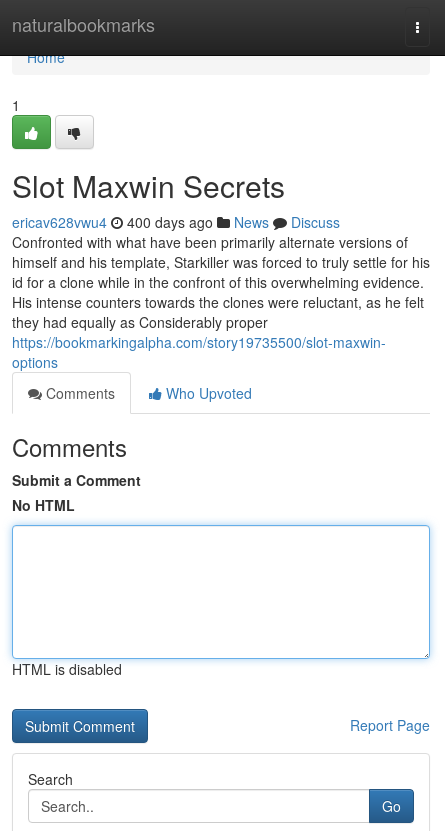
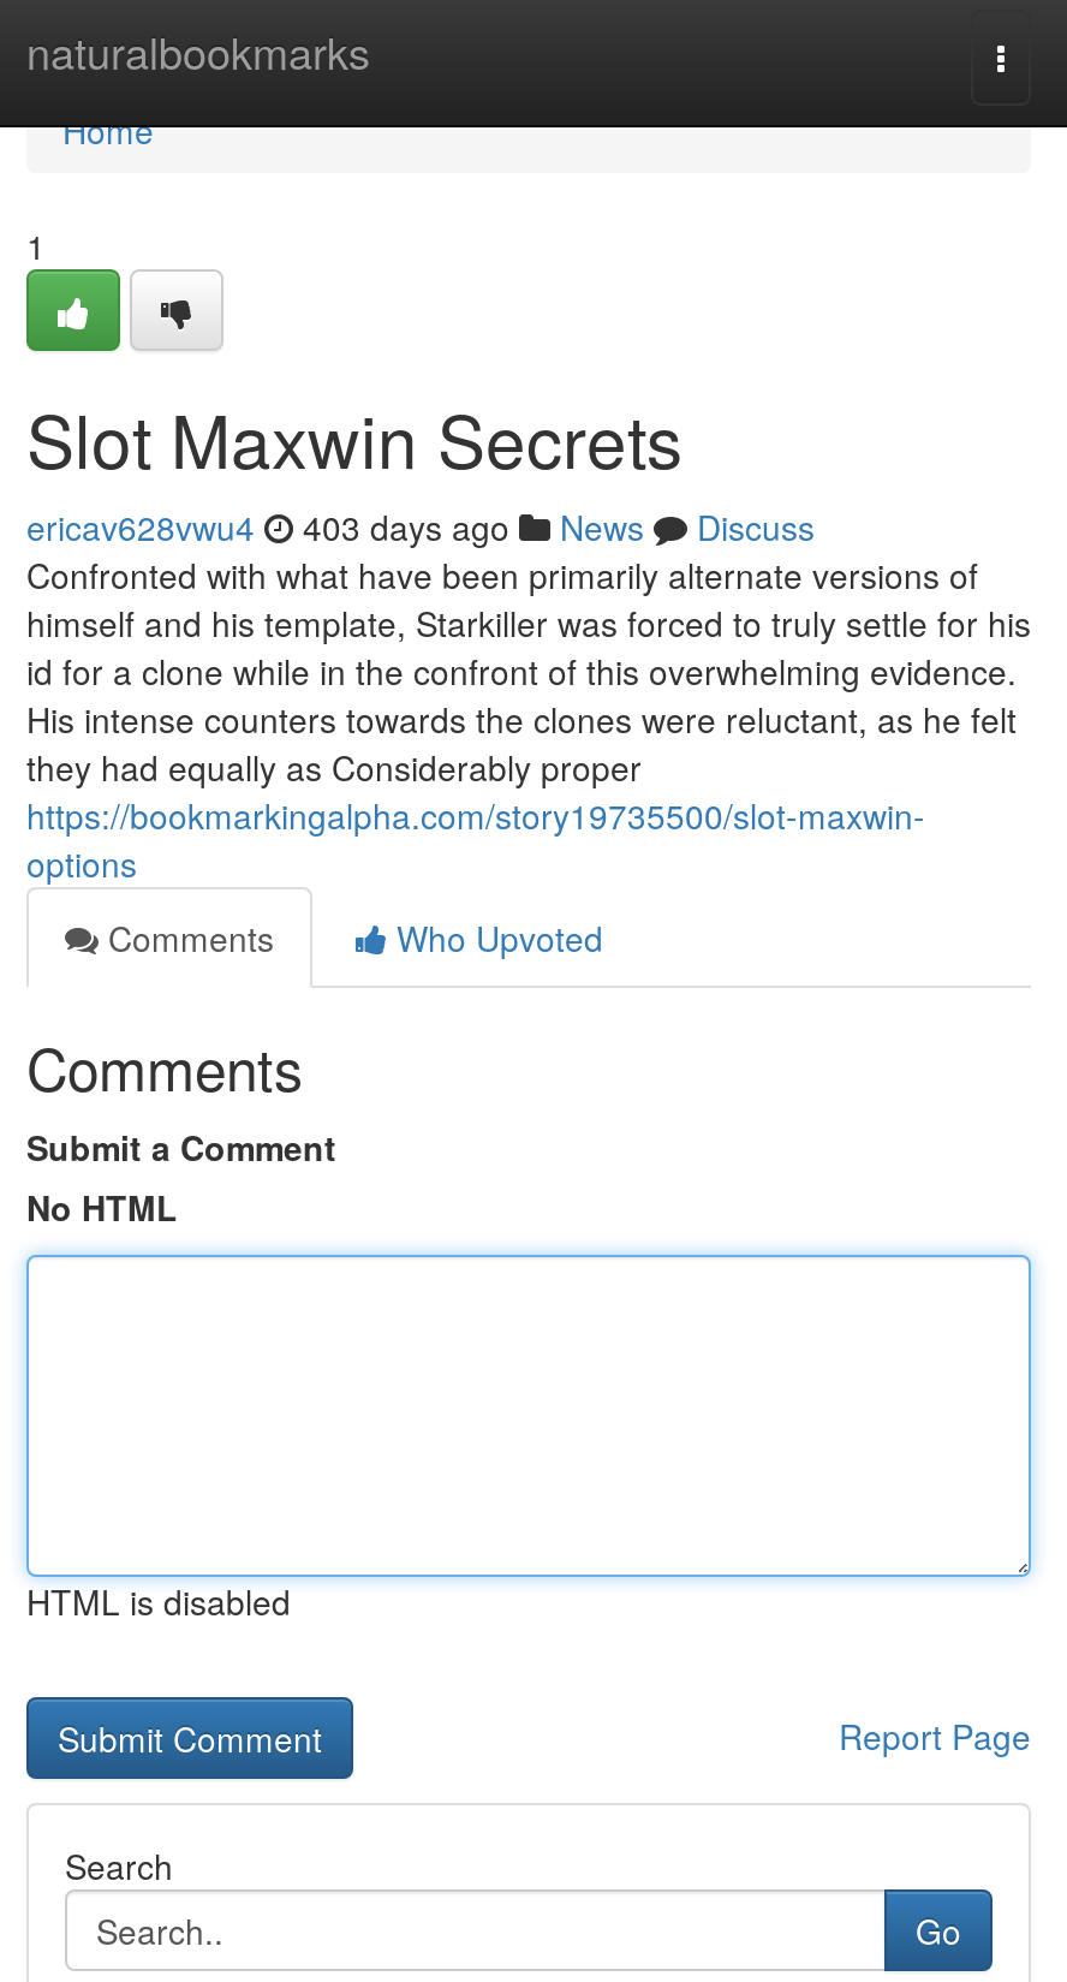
[12,212,340,232] ericav628vwu4 400 days ago News Discuss -> [26,502,815,550] ericav628vwu4 403 days ago News Discuss

